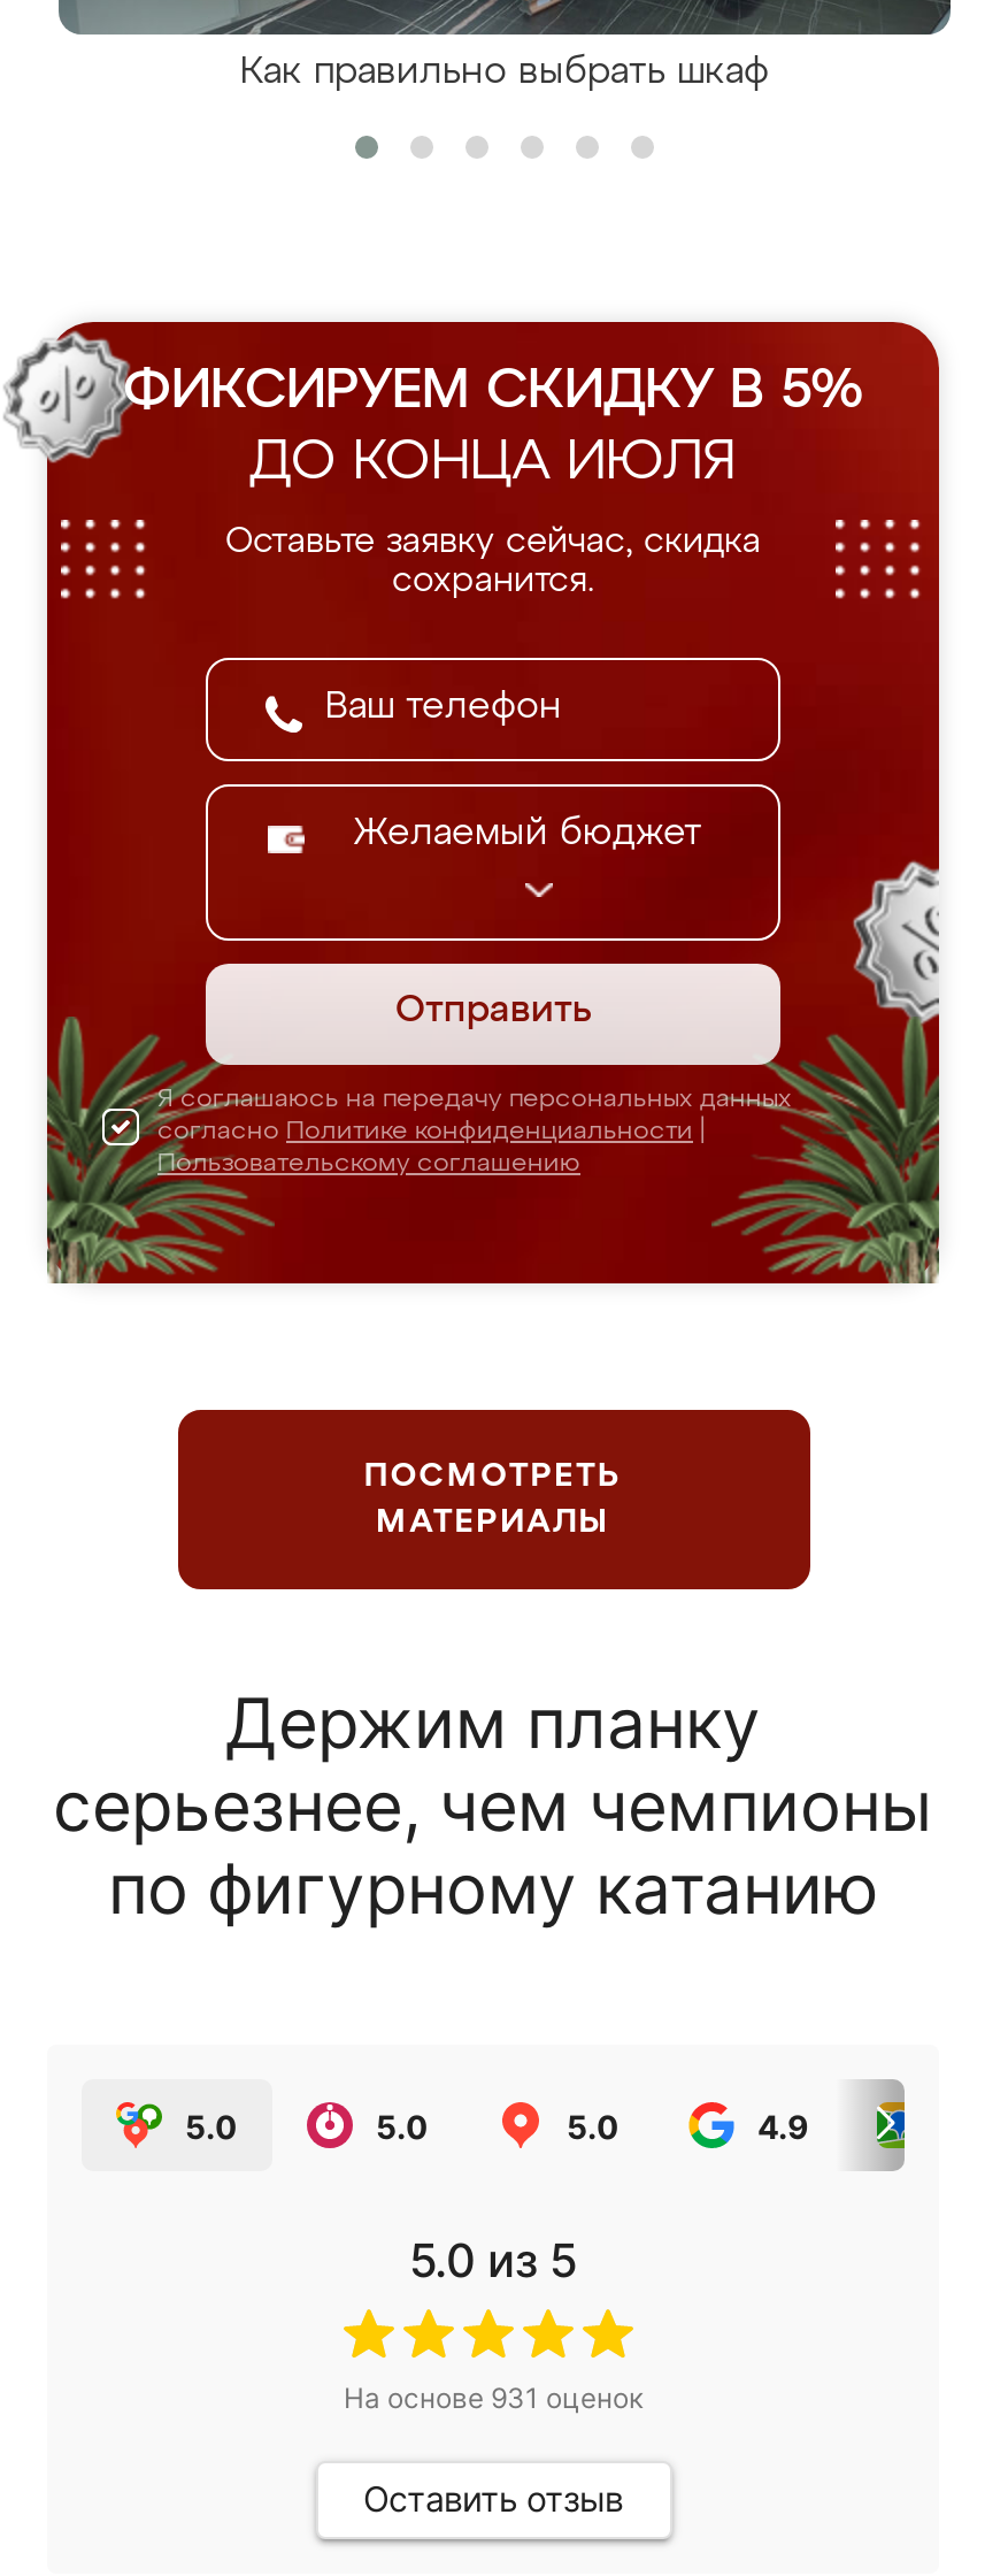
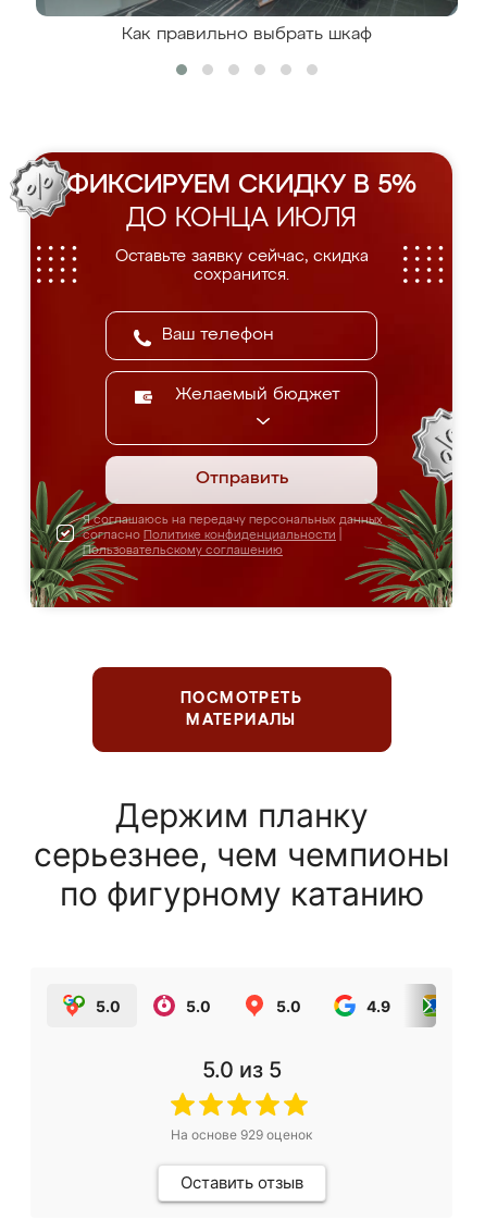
[344,2380,642,2415] На основе 931 оценок -> [171,1126,312,1143] На основе 929 оценок

